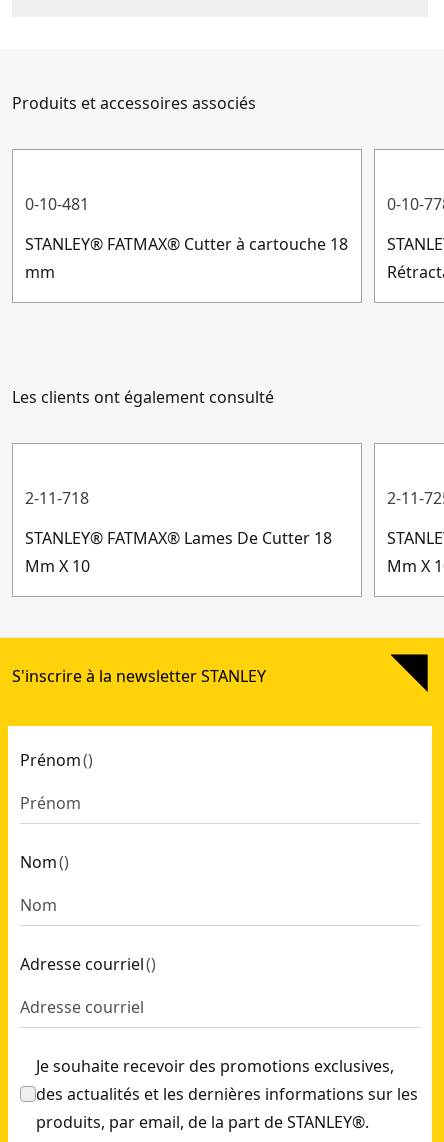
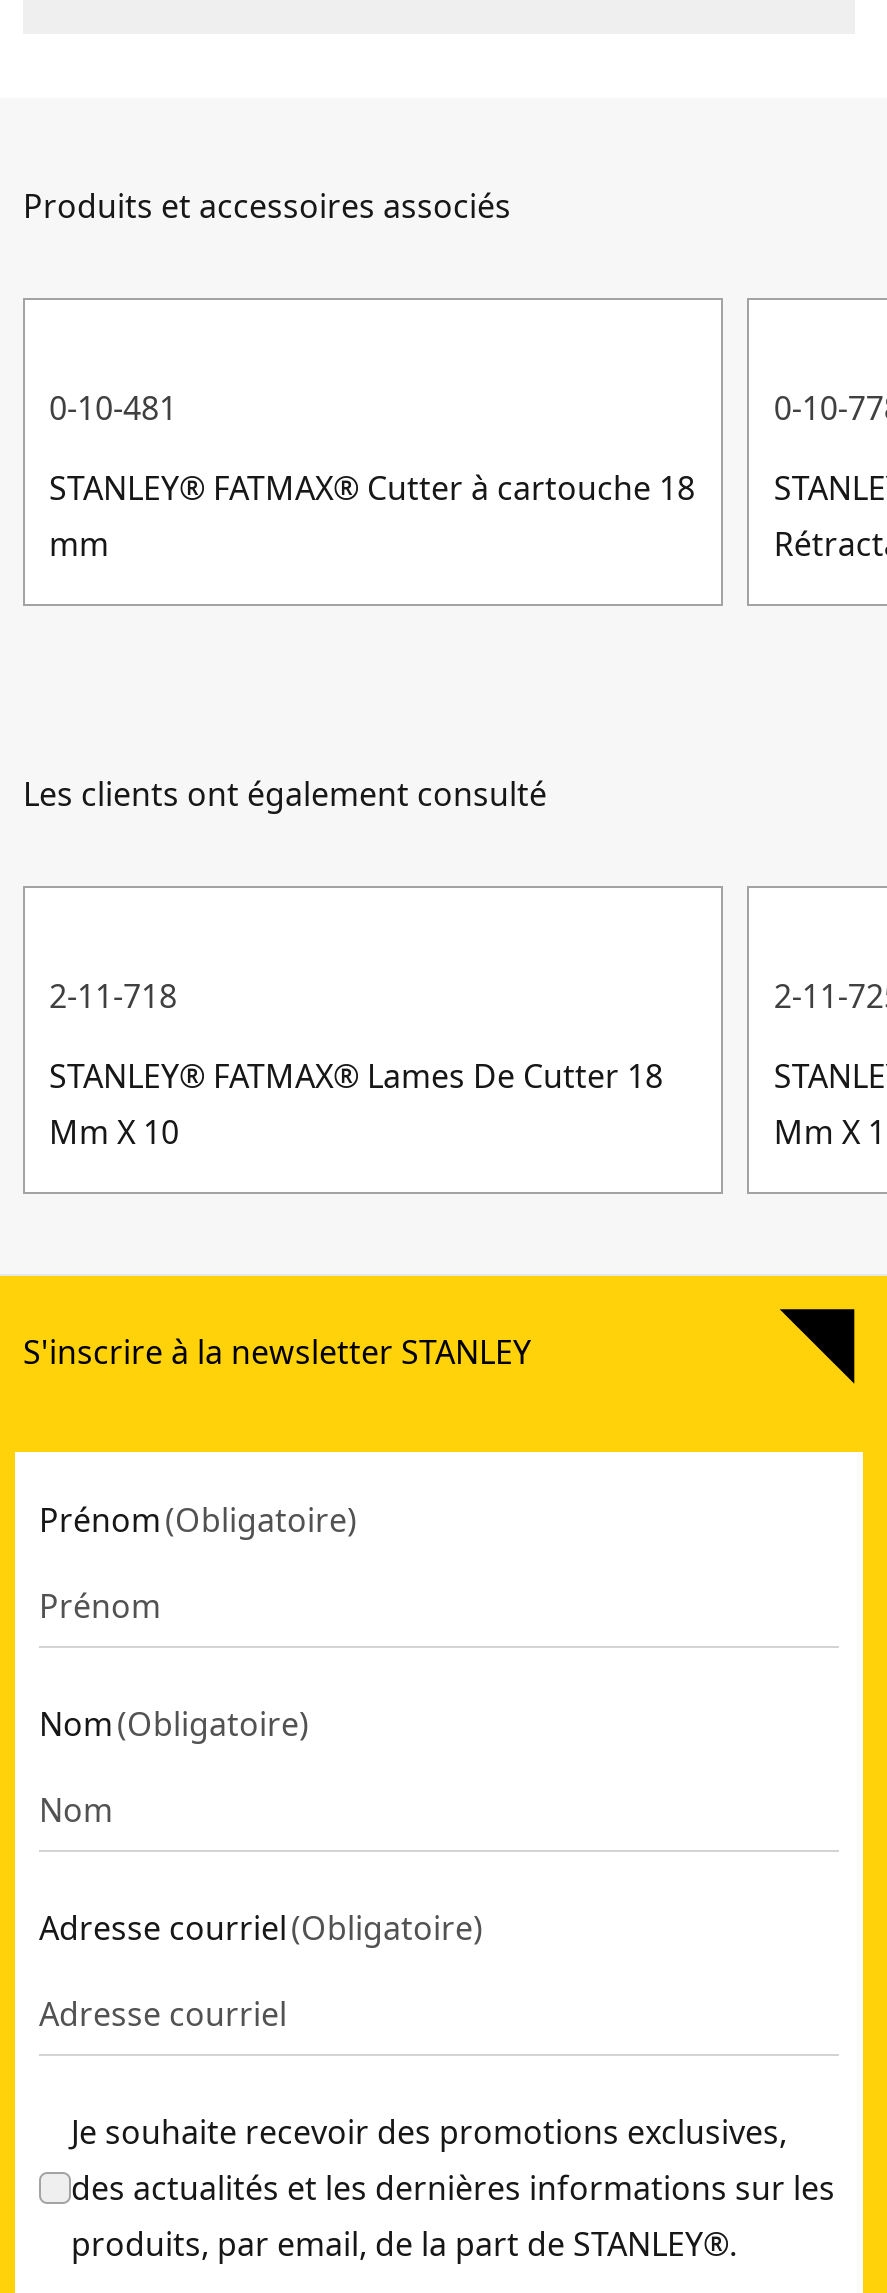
[20,749,93,771] Prénom () -> [39,1498,357,1542] Prénom (Obligatoire)
[20,851,69,873] Nom () -> [39,1702,309,1746] Nom (Obligatoire)
[20,953,156,975] Adresse courriel () -> [39,1906,483,1950] Adresse courriel (Obligatoire)

